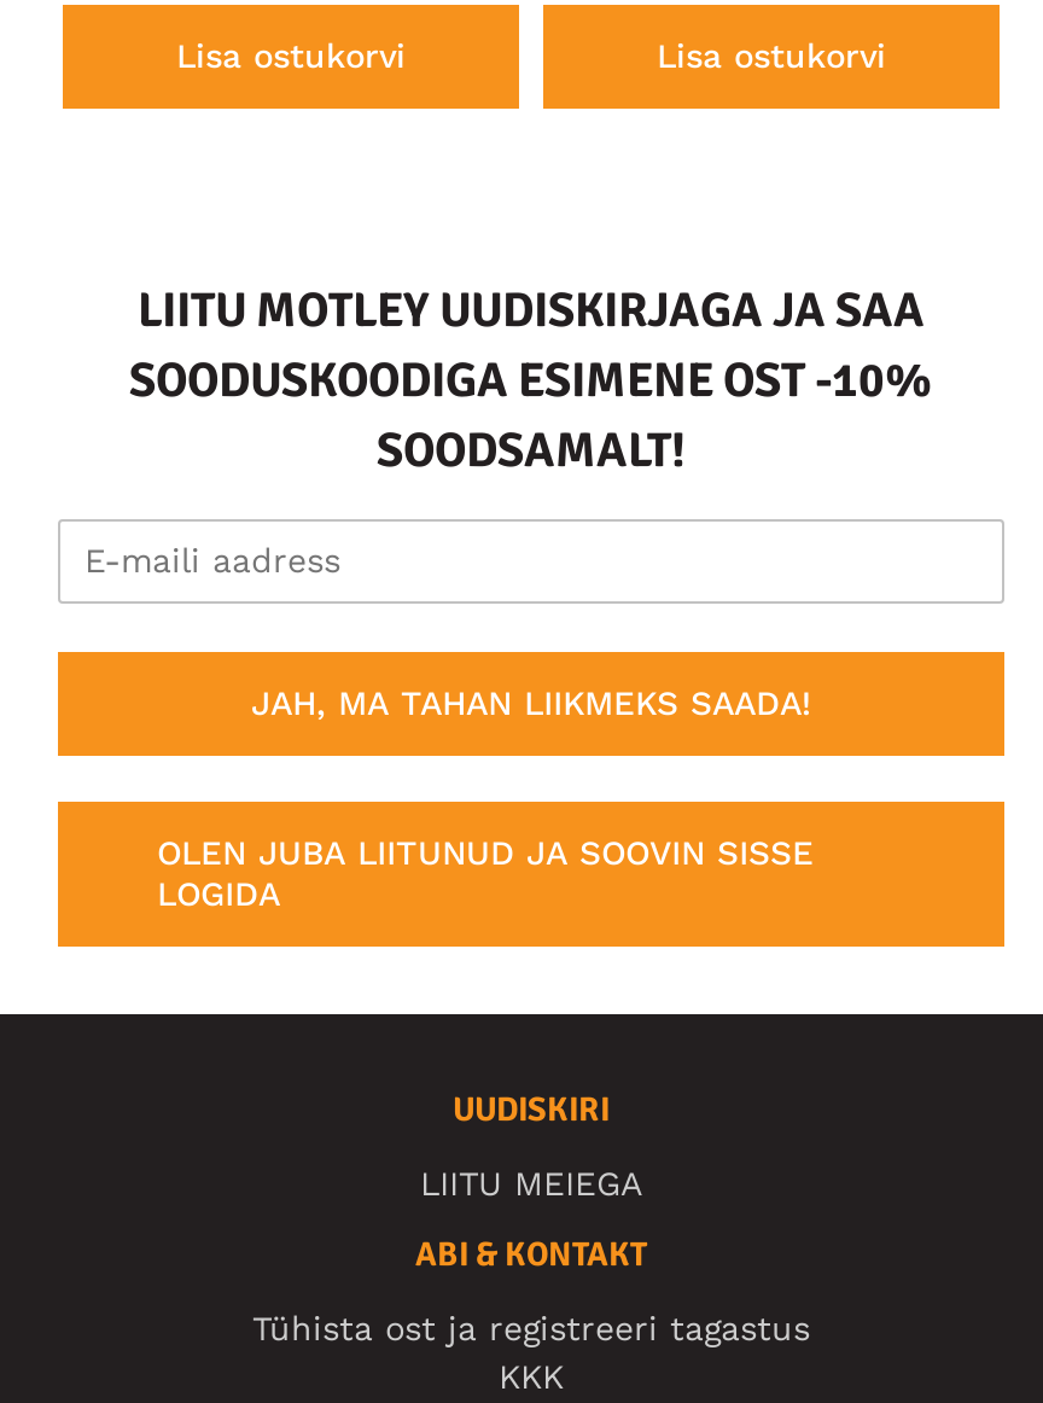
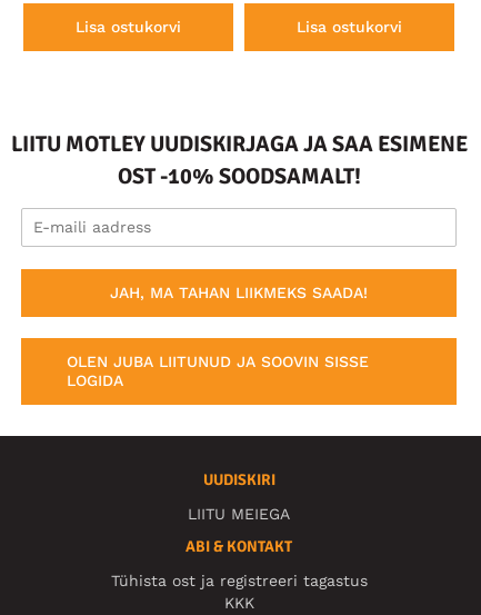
[129,280,933,480] LIITU MOTLEY UUDISKIRJAGA JA SAA | SOODUSKOODIGA ESIMENE OST -10% | SOODSAMALT! -> [11,130,467,190] LIITU MOTLEY UUDISKIRJAGA JA SAA ESIMENE | OST -10% SOODSAMALT!

